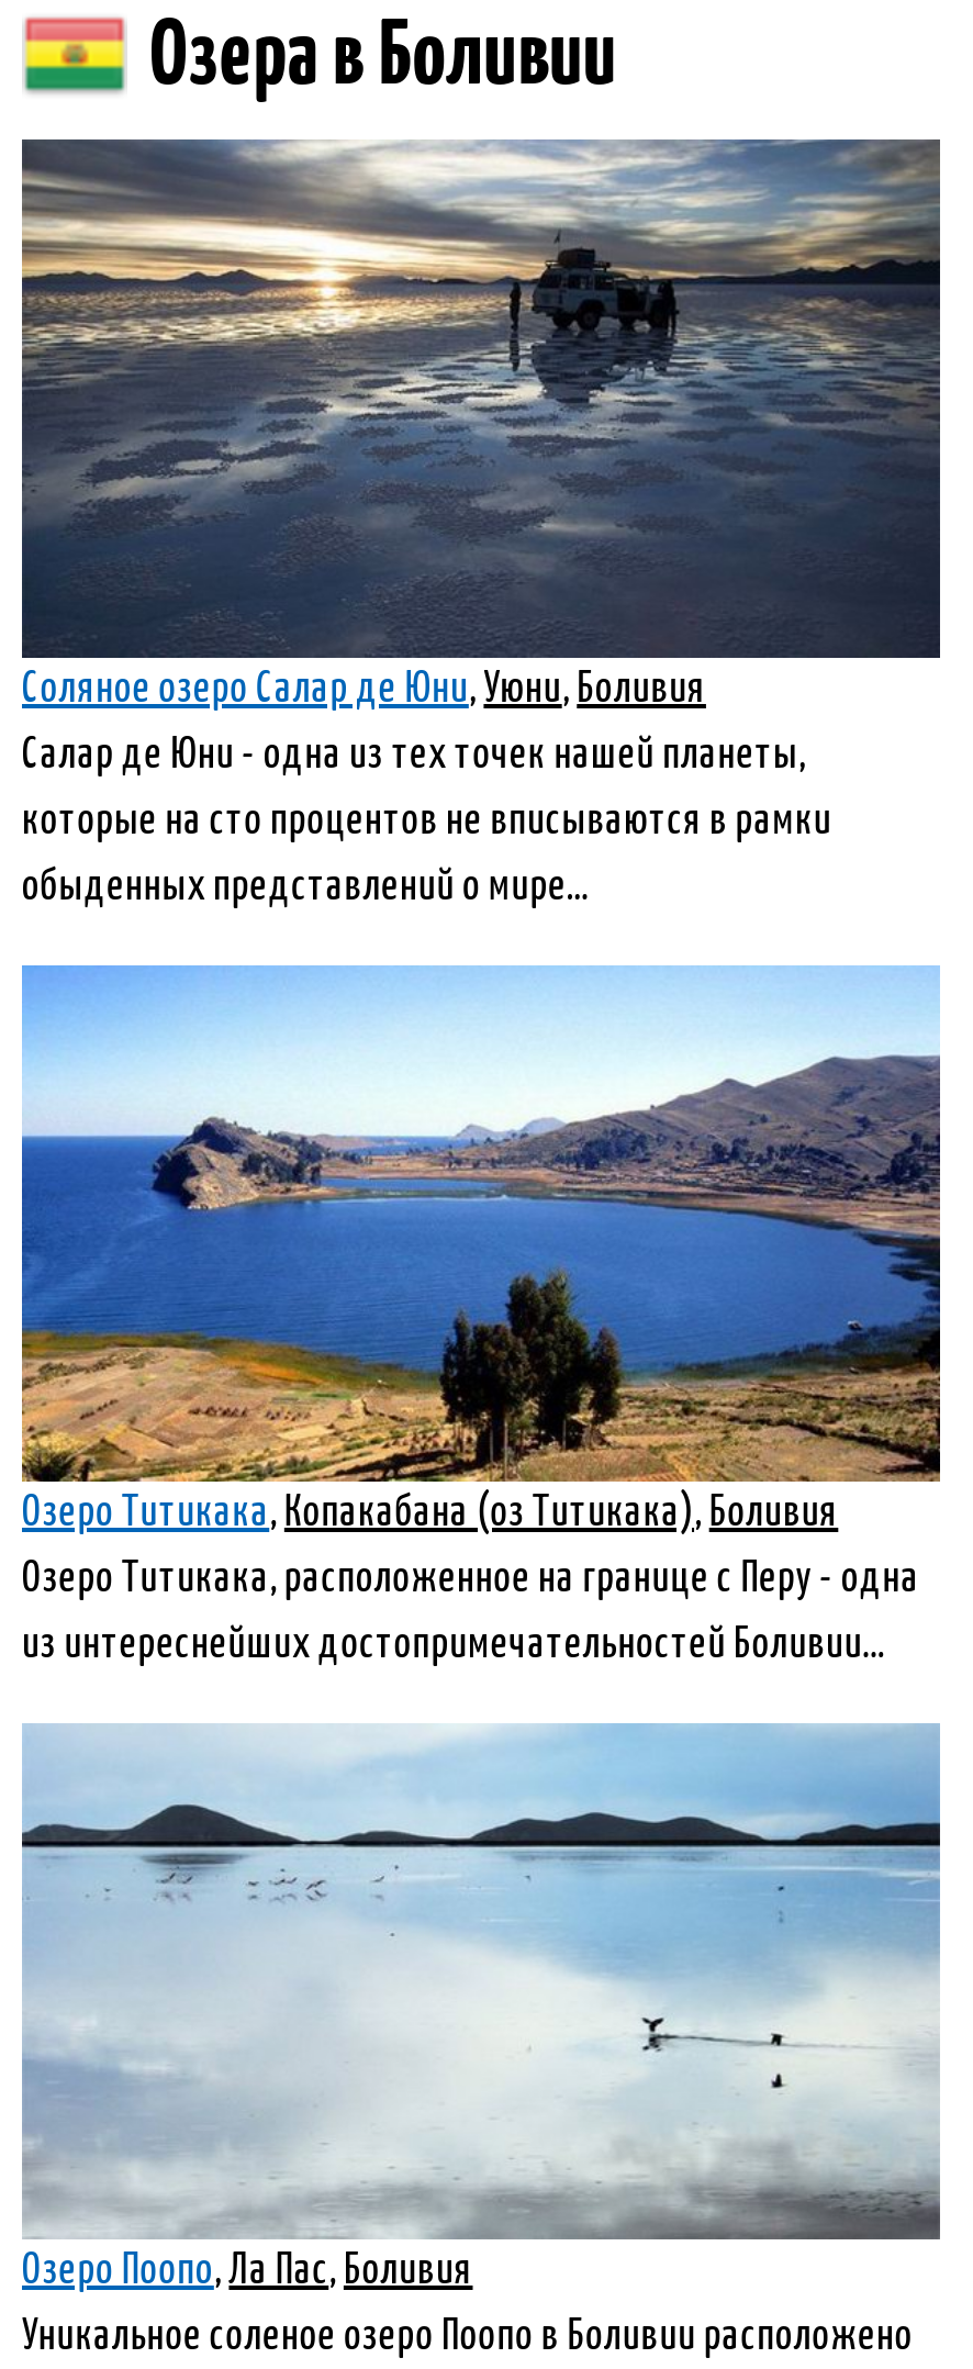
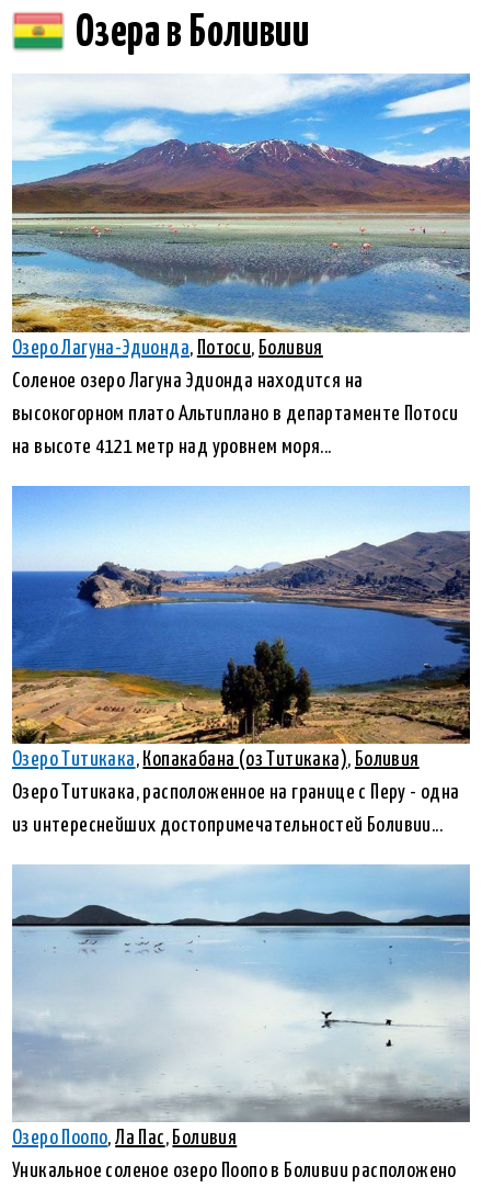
[20,137,942,709] [image] | Соляное озеро Салар де Юни, Уюни, Боливия -> [11,72,471,358] [image] | Озеро Лагуна-Эдионда, Потоси, Боливия
[22,734,806,775] Салар де Юни - одна из тех точек нашей планеты, -> [12,370,363,391] Соленое озеро Лагуна Эдионда находится на
[22,800,832,841] которые на сто процентов не вписываются в рамки -> [12,403,458,424] высокогорном плато Альтиплано в департаменте Потоси
[22,865,589,907] обыденных представлений о мире... -> [12,436,331,457] на высоте 4121 метр над уровнем моря...

